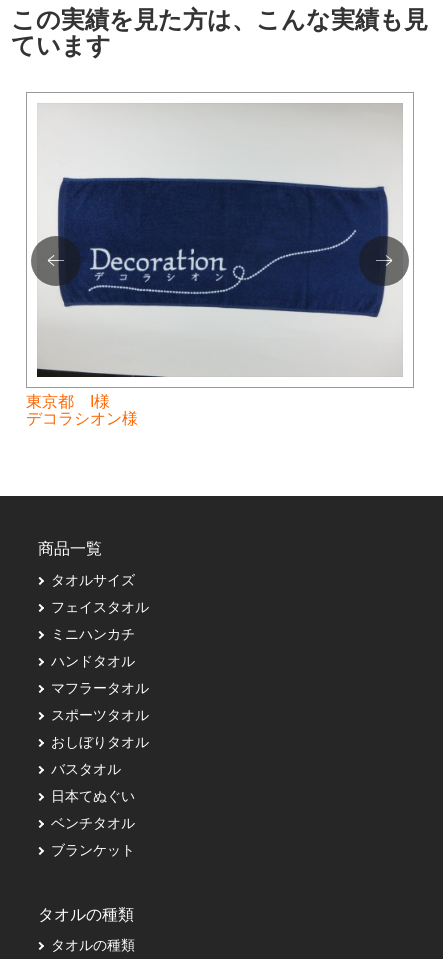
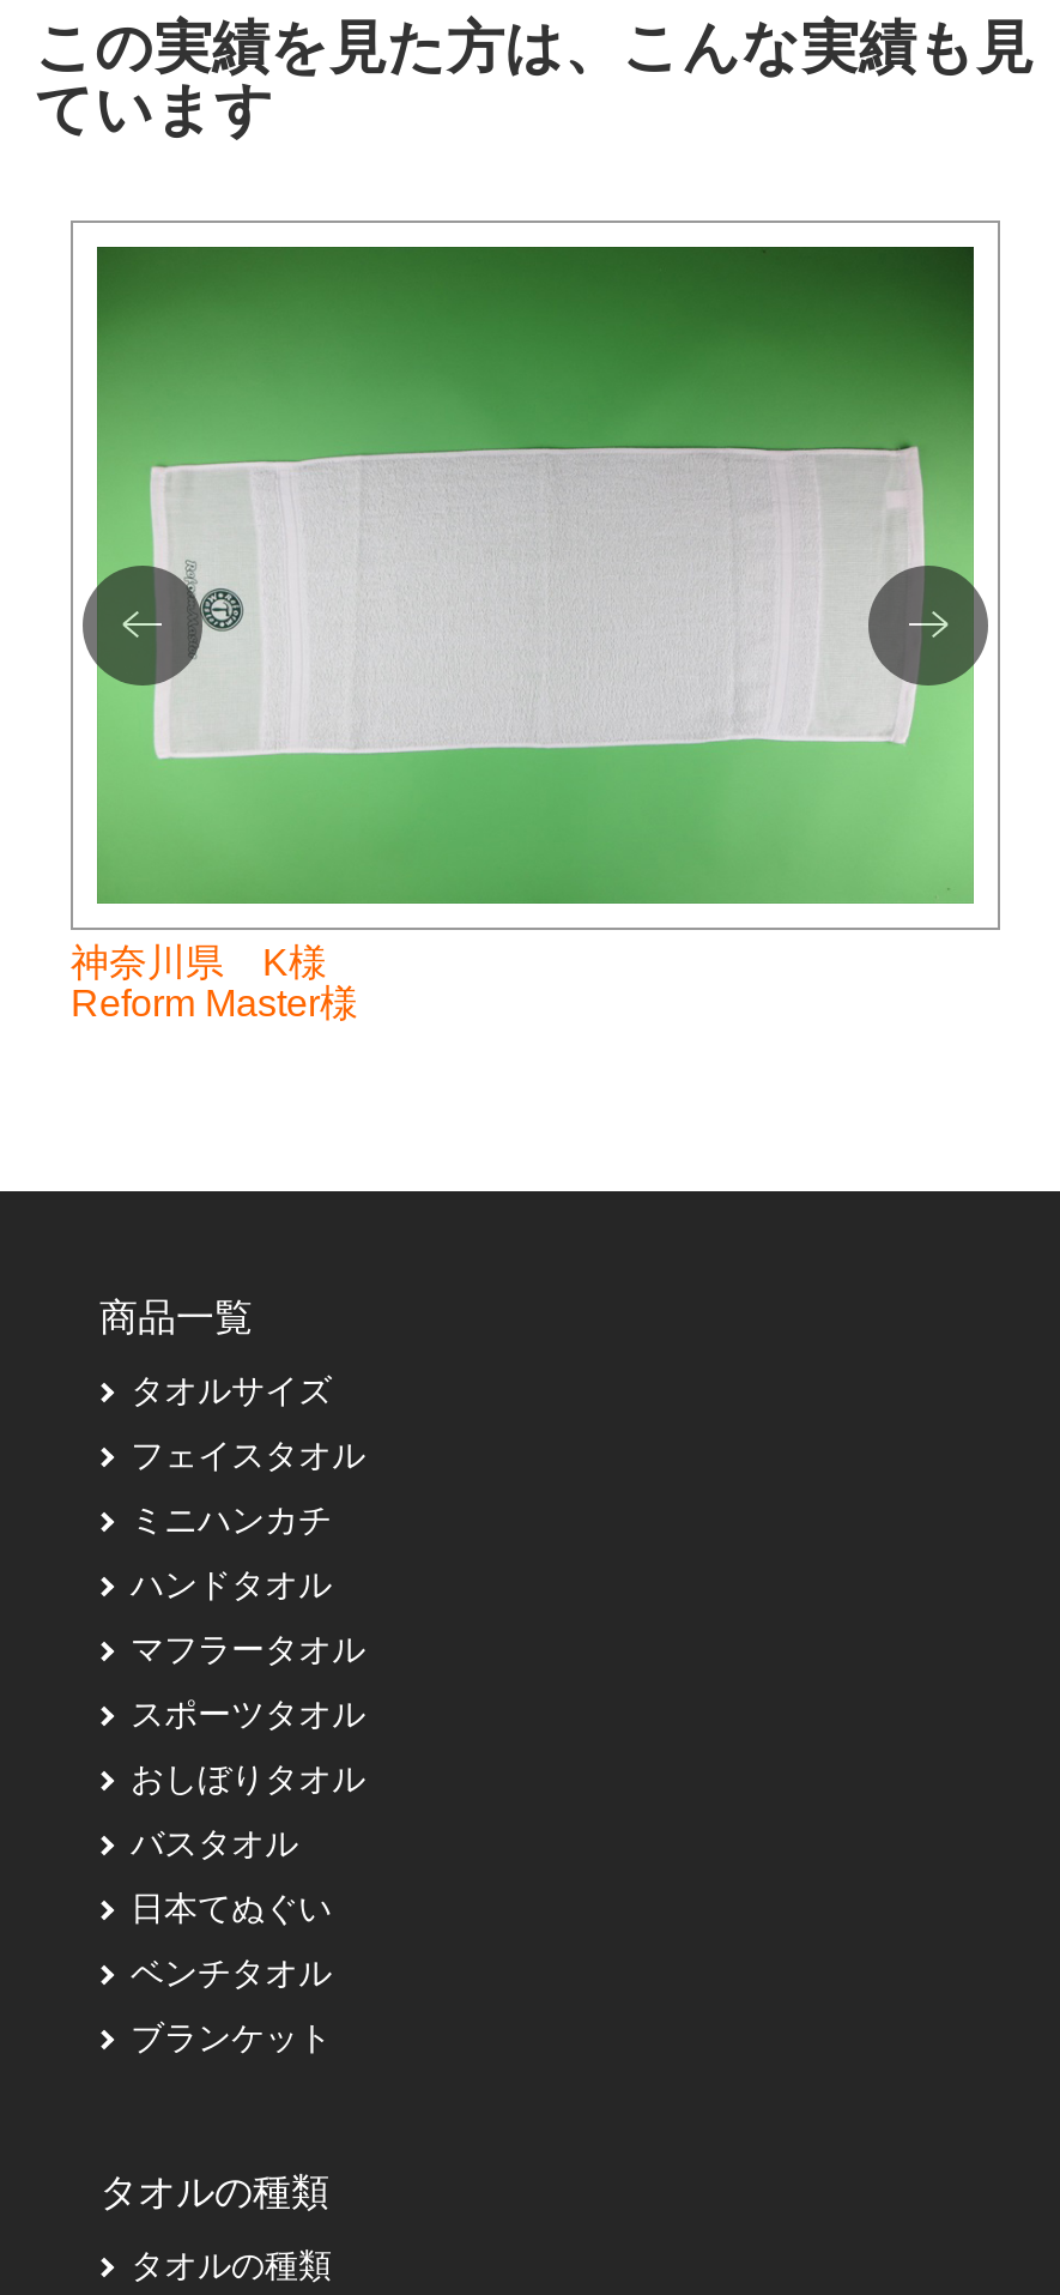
[26,104,403,427] [image] | 東京都 I様 | デコラシオン様 -> [71,246,976,1023] [image] | 神奈川県 K様 | Reform Master様

